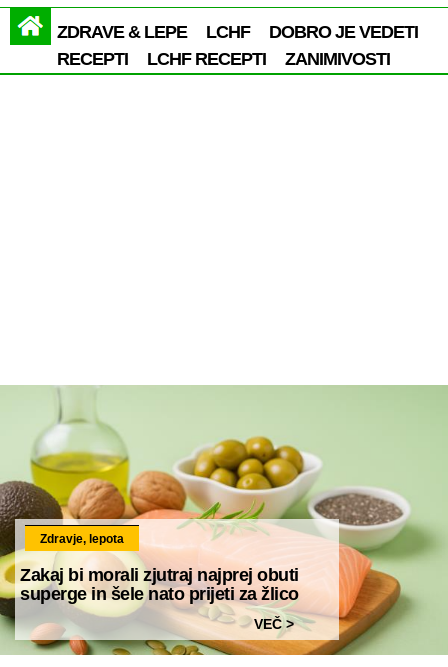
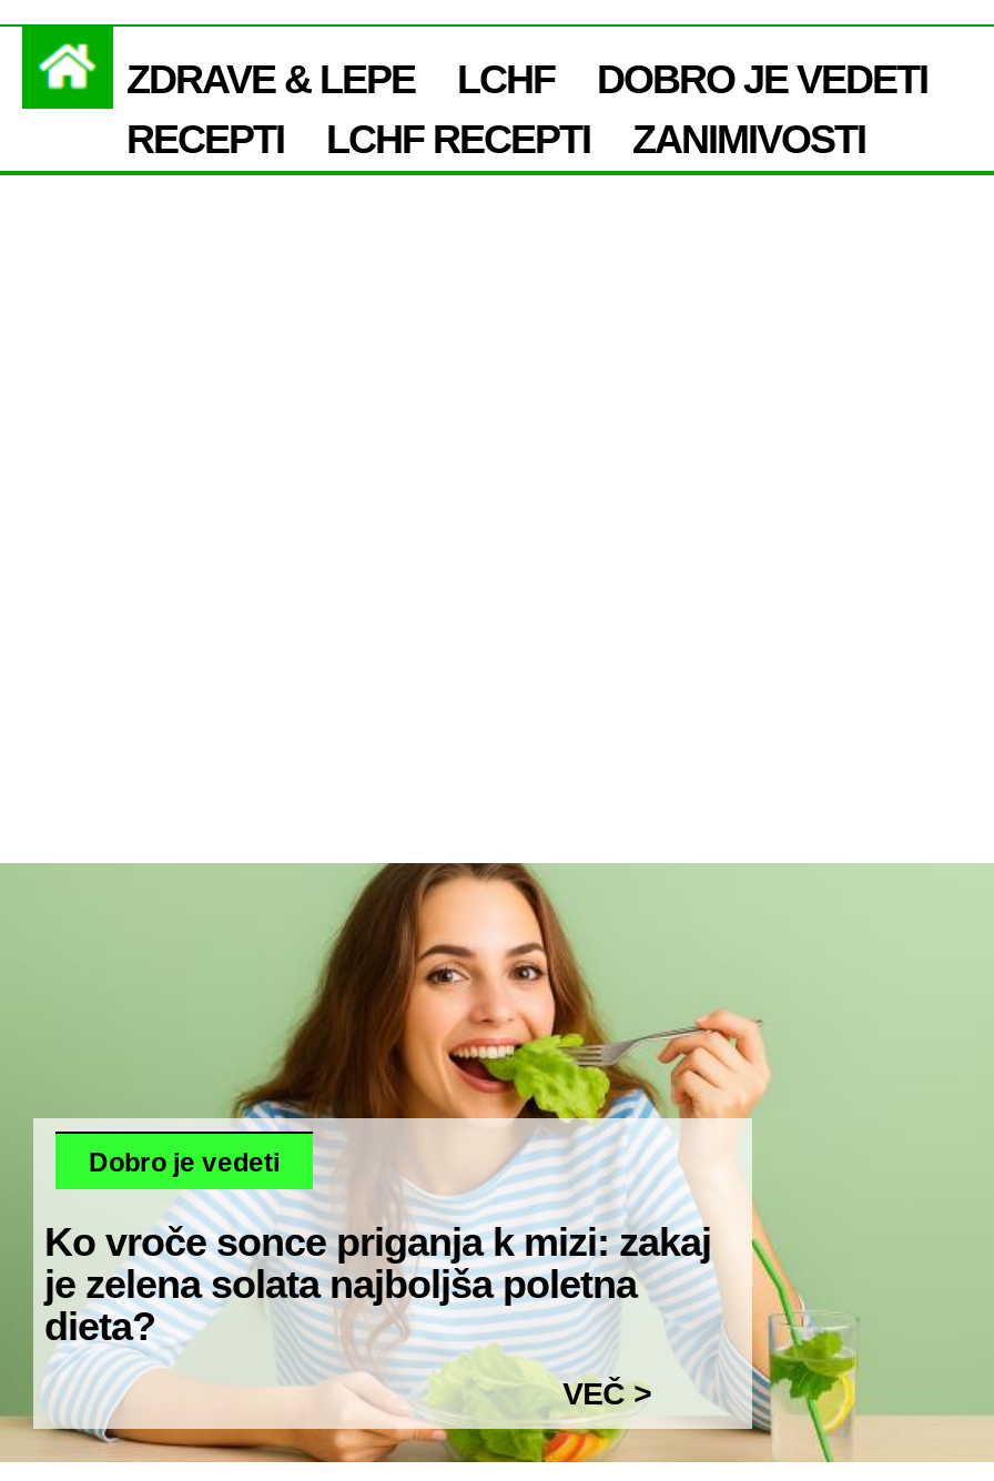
[3,385,445,655] [image] | Zdravje, lepota -> [7,861,987,1462] [image] | Dobro je vedeti
[20,565,298,604] Zakaj bi morali zjutraj najprej obuti | superge in šele nato prijeti za žlico -> [44,1220,711,1349] Ko vroče sonce priganja k mizi: zakaj | je zelena solata najboljša poletna | dieta?

